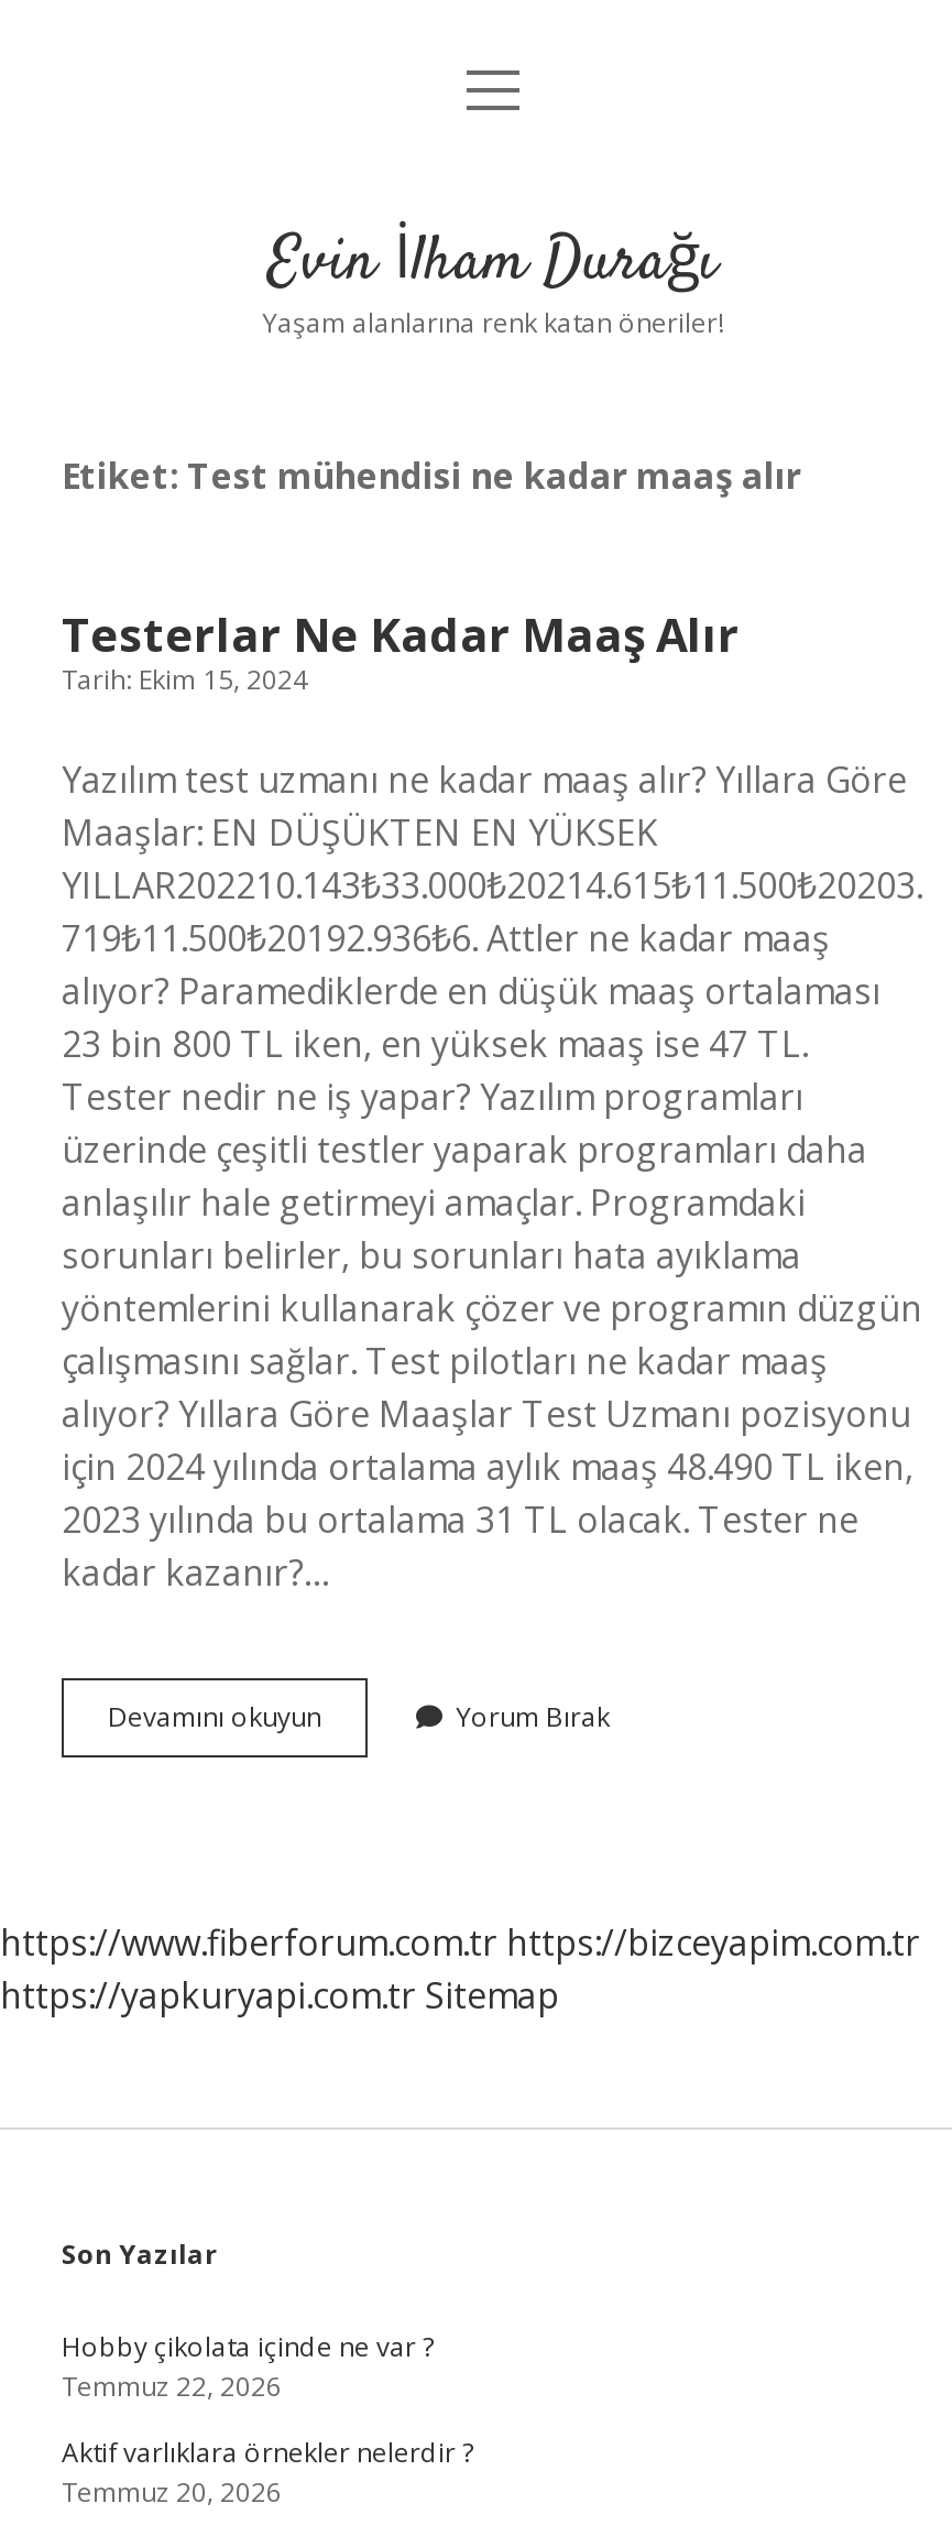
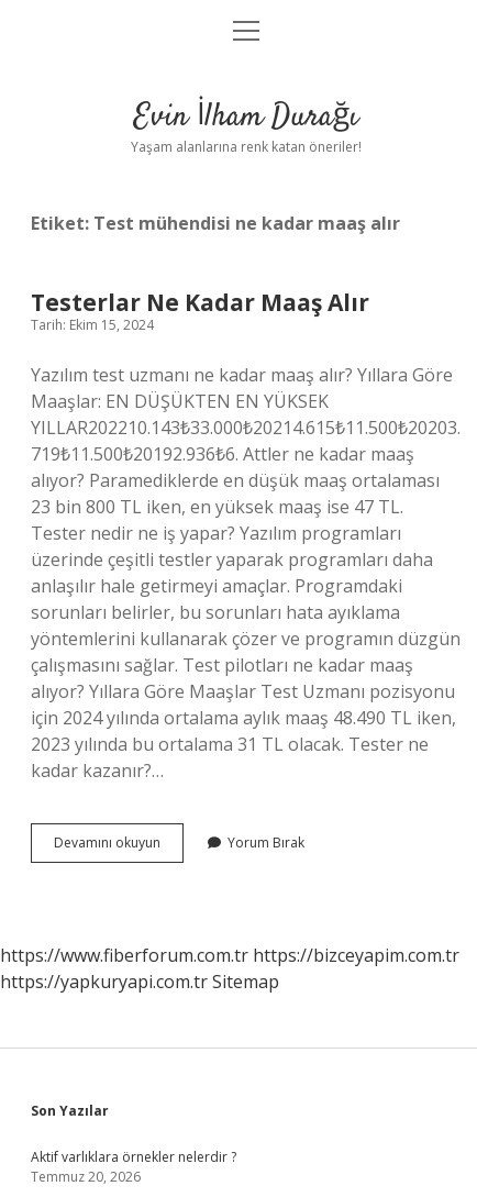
[62,2328,434,2405] Hobby çikolata içinde ne var ? | Temmuz 22, 2026 -> none

